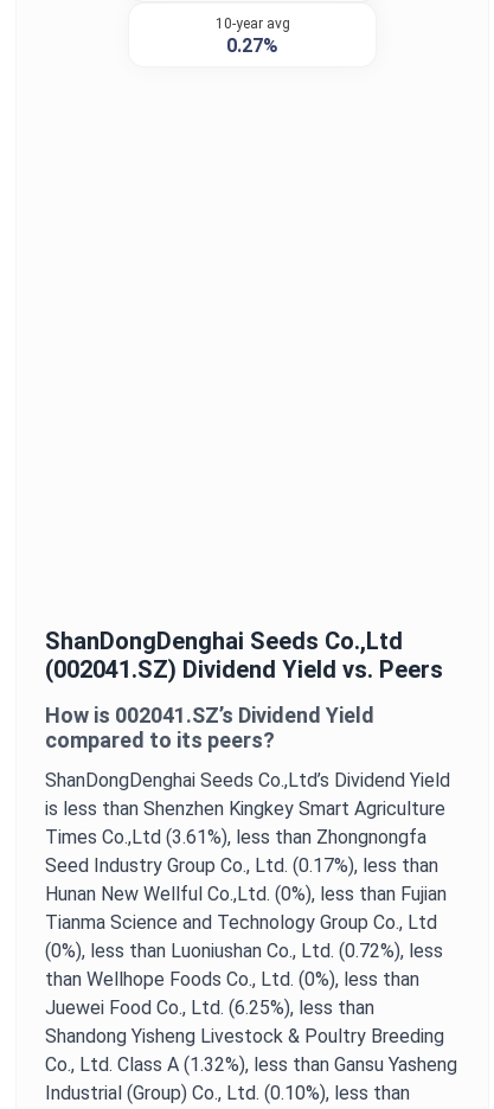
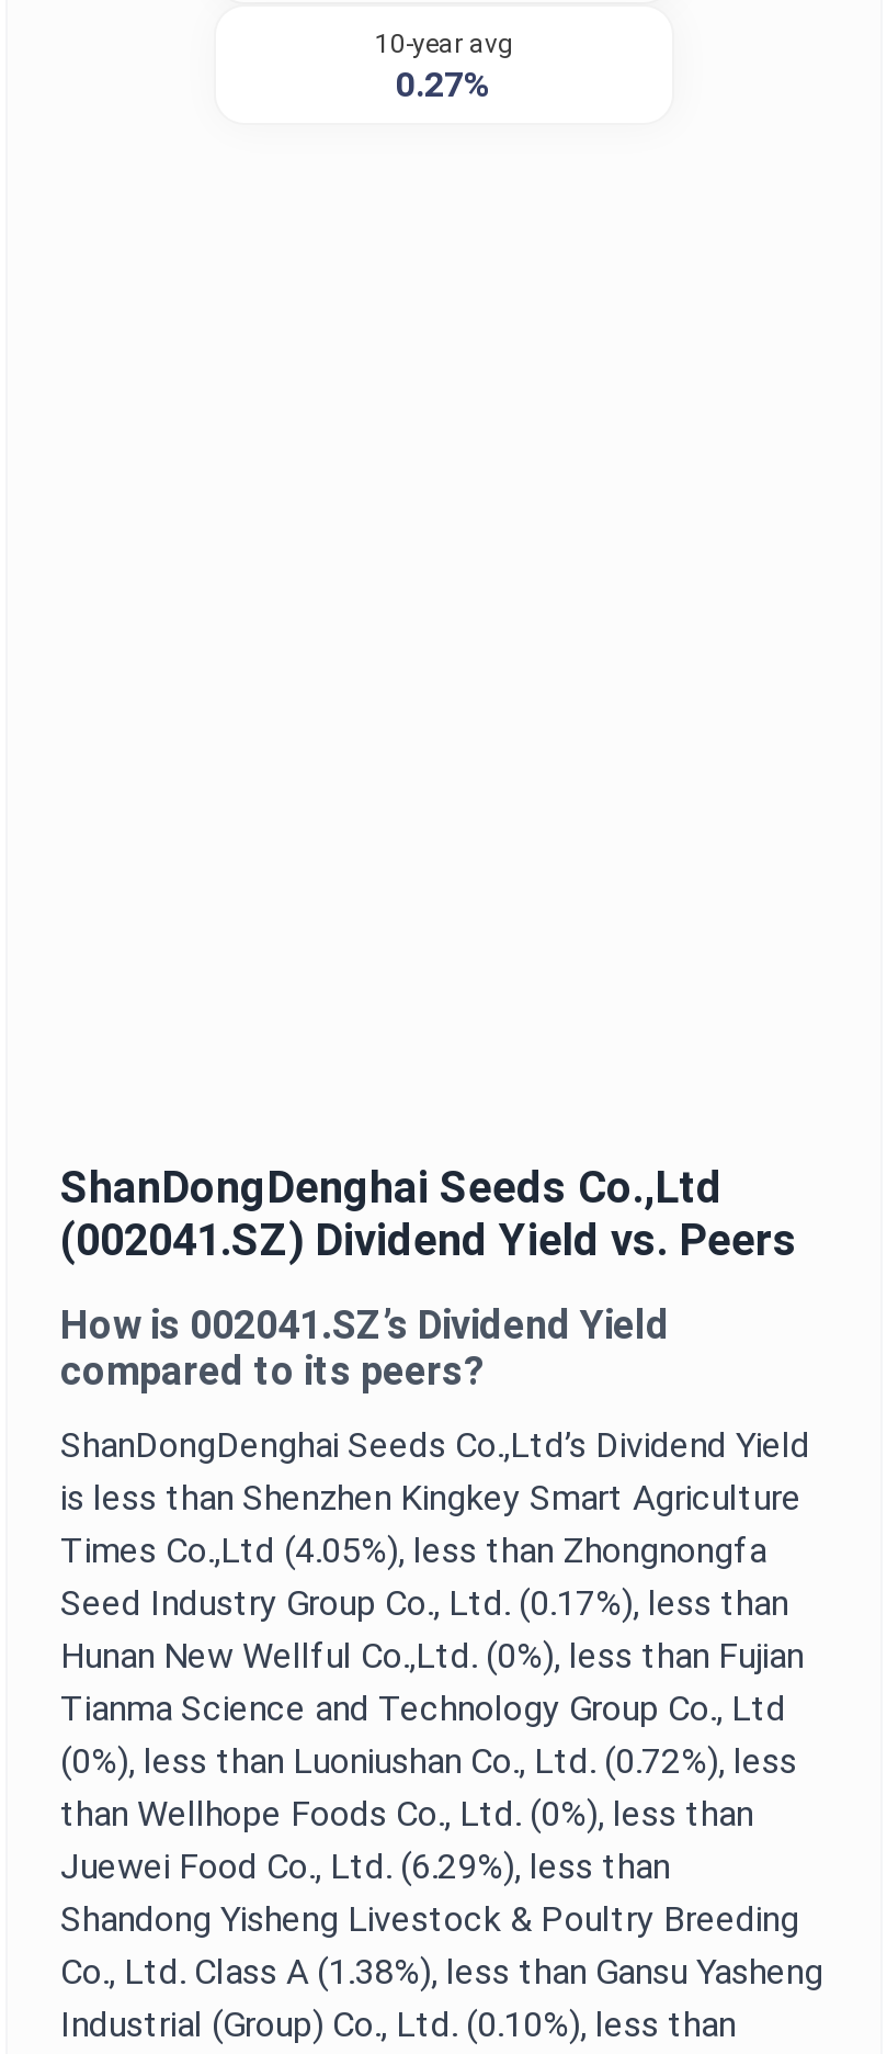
[45,826,426,848] Times Co.,Ltd (3.61%), less than Zhongnongfa -> [60,1530,766,1571] Times Co.,Ltd (4.05%), less than Zhongnongfa
[45,996,374,1019] Juewei Food Co., Ltd. (6.25%), less than -> [60,1846,670,1887] Juewei Food Co., Ltd. (6.29%), less than
[45,1053,457,1076] Co., Ltd. Class A (1.32%), less than Gansu Yasheng -> [60,1951,823,1993] Co., Ltd. Class A (1.38%), less than Gansu Yasheng

